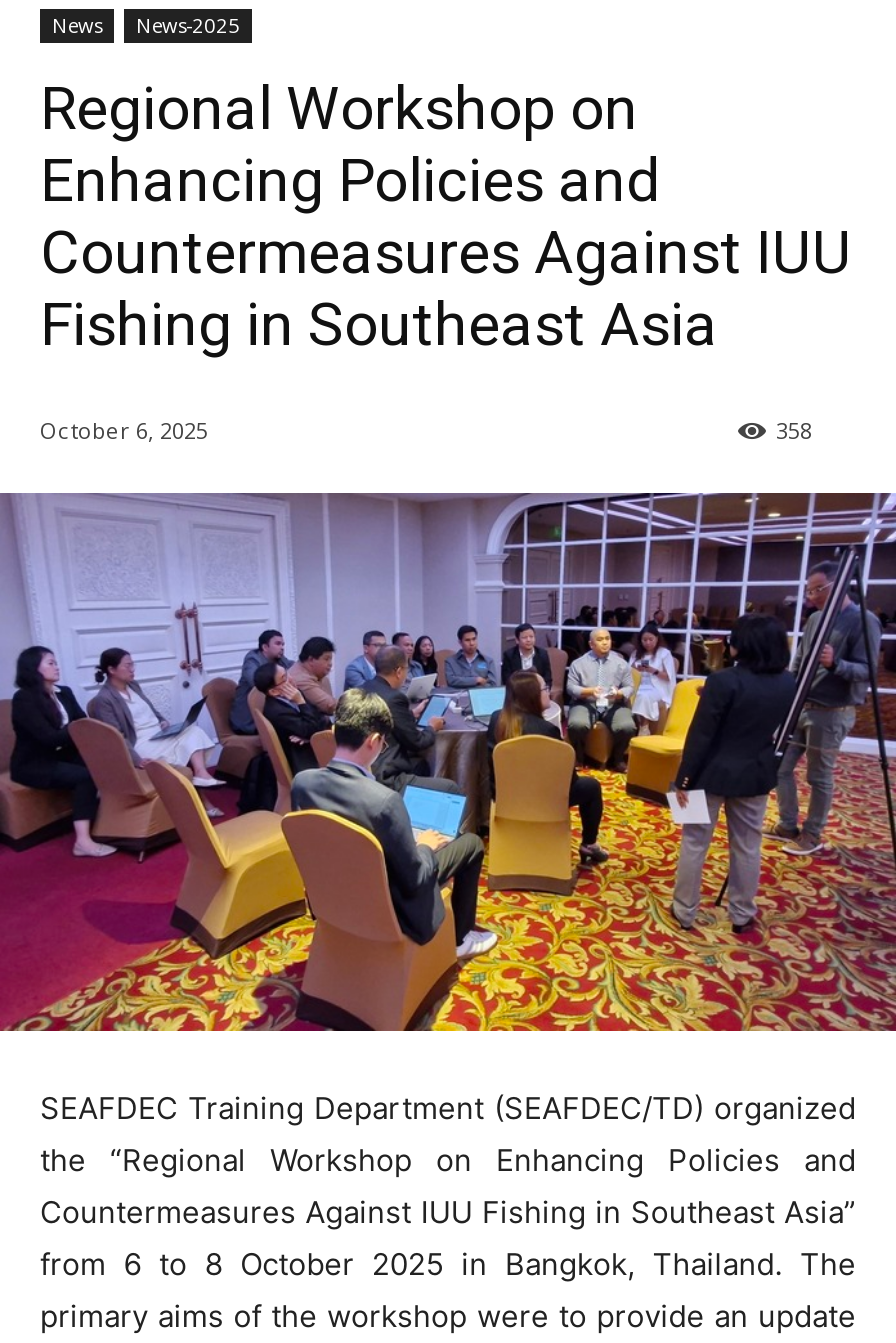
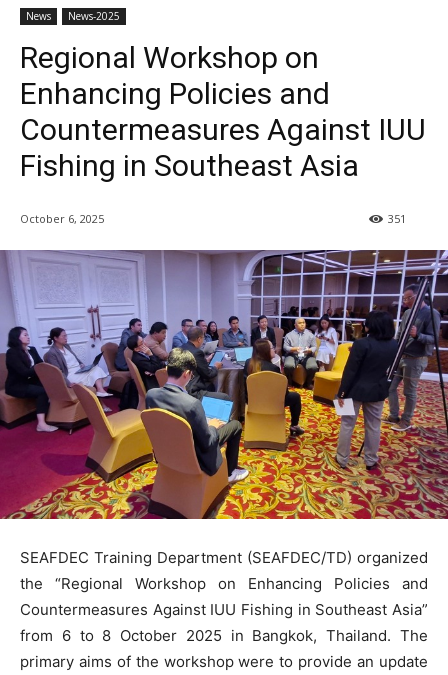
[776,415,812,445] 358 -> [388,211,406,226] 351

